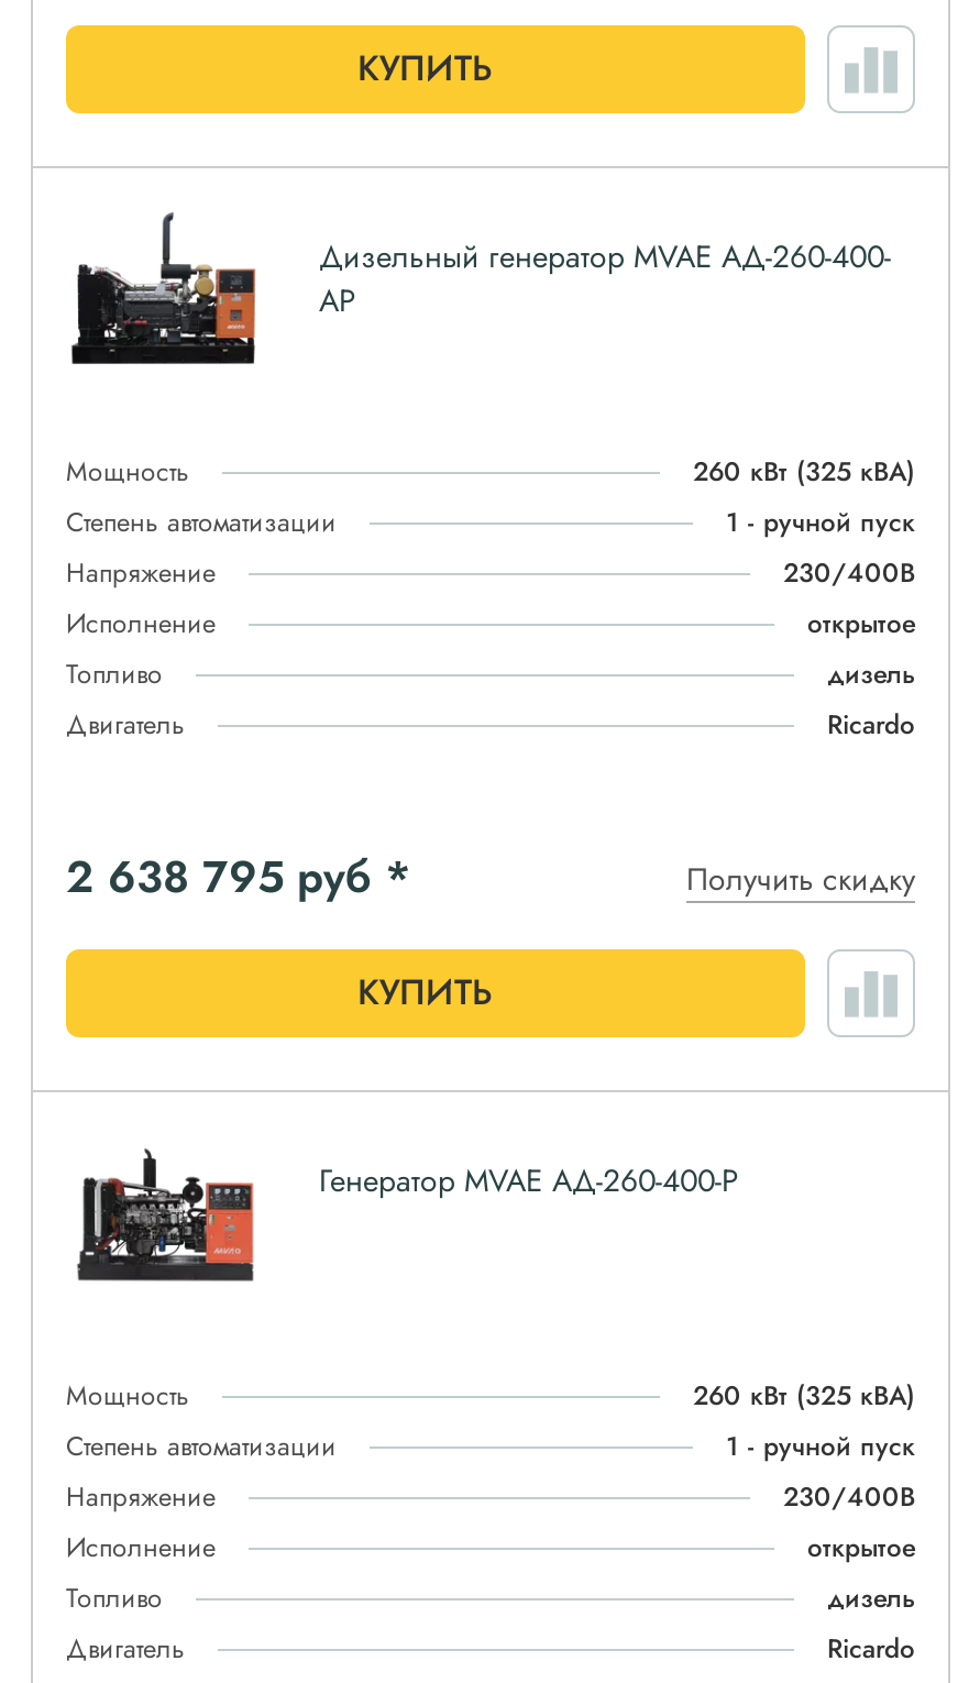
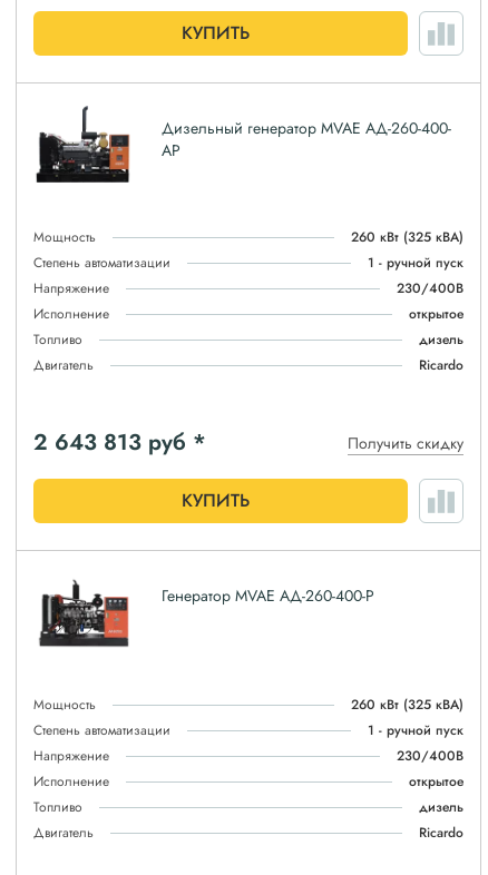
[66,846,411,910] 2 638 795 руб * -> [33,426,206,459] 2 643 813 руб *

